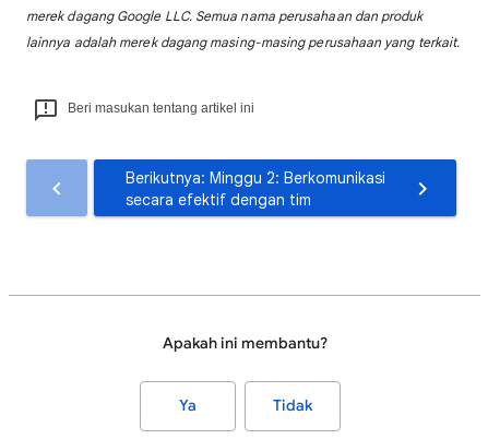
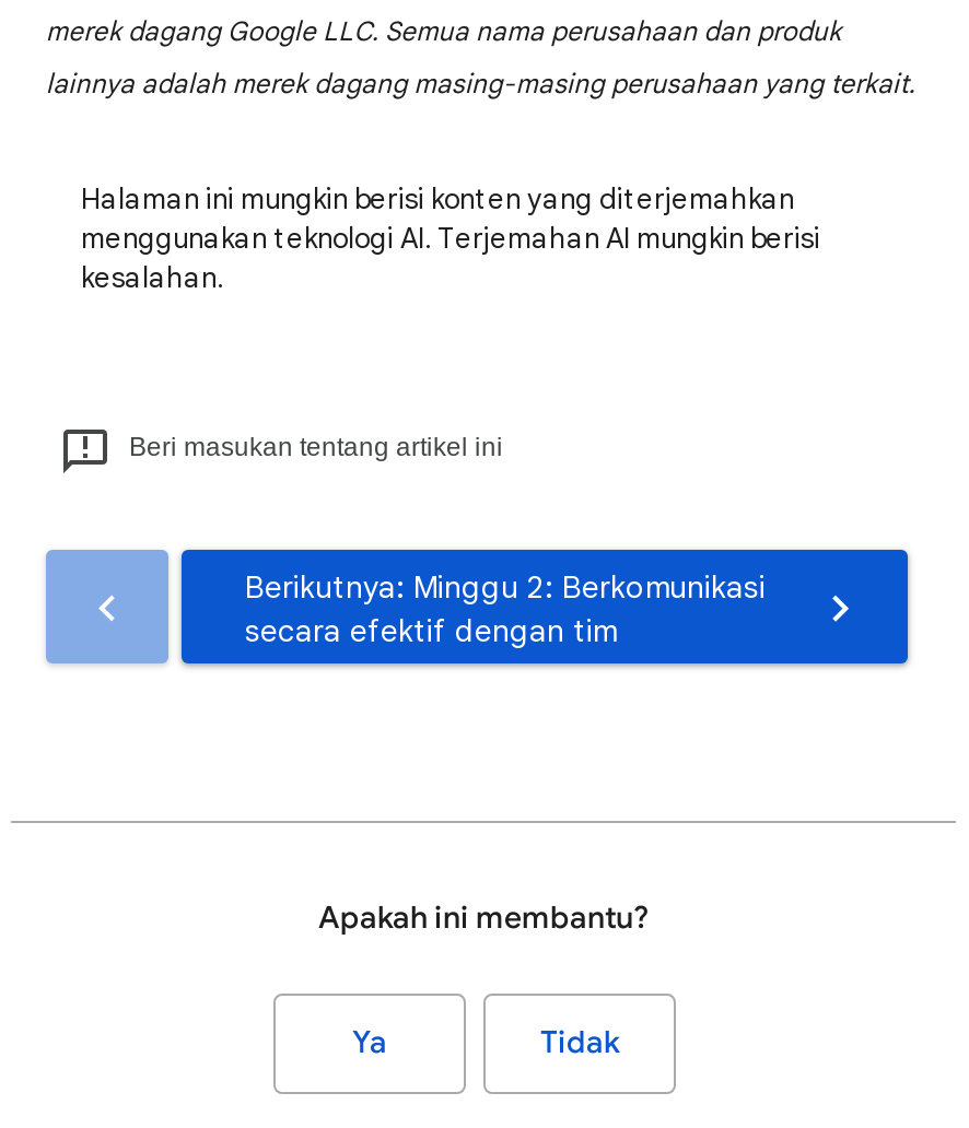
none -> [81,180,820,296] Halaman ini mungkin berisi konten yang diterjemahkan | menggunakan teknologi AI. Terjemahan AI mungkin berisi | kesalahan.

